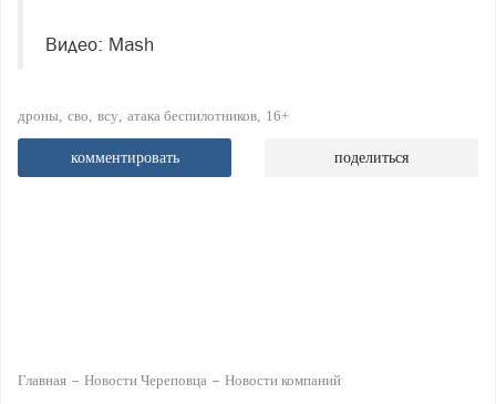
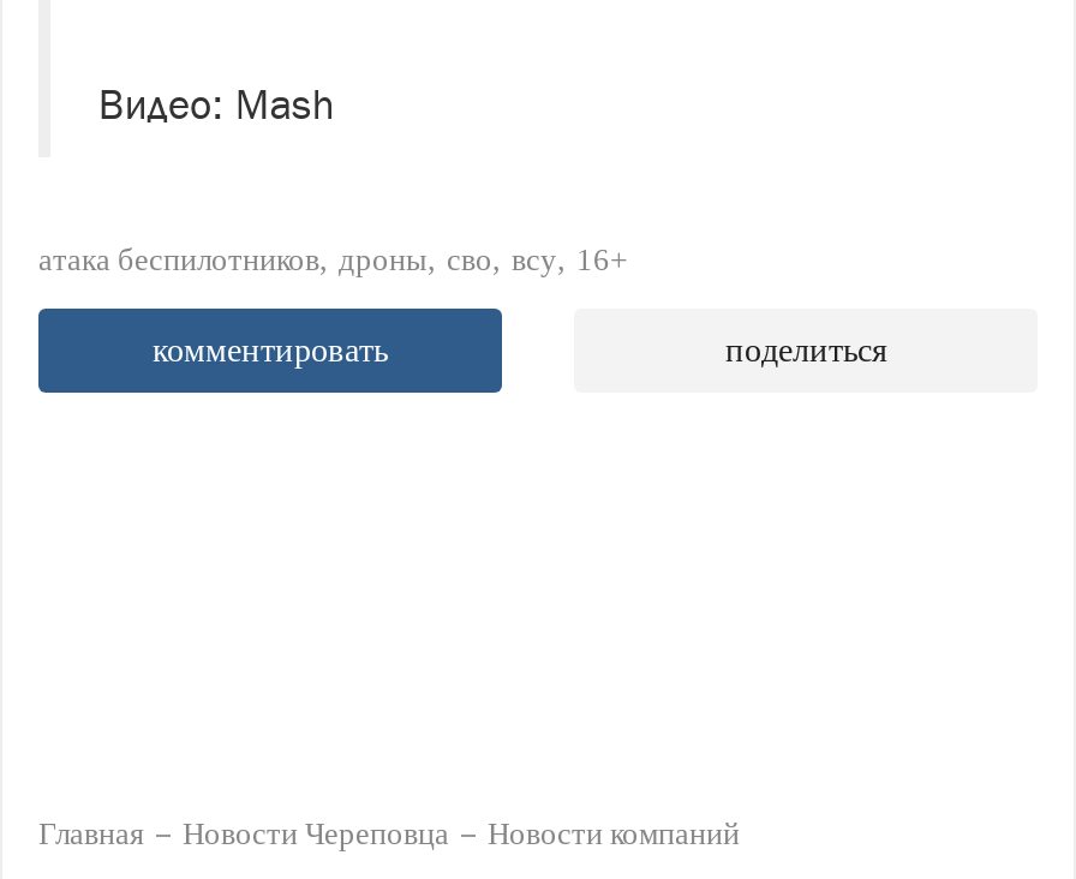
[18,107,289,124] дроны сво всу атака беспилотников 16+ -> [38,241,627,277] атака беспилотников дроны сво всу 16+

